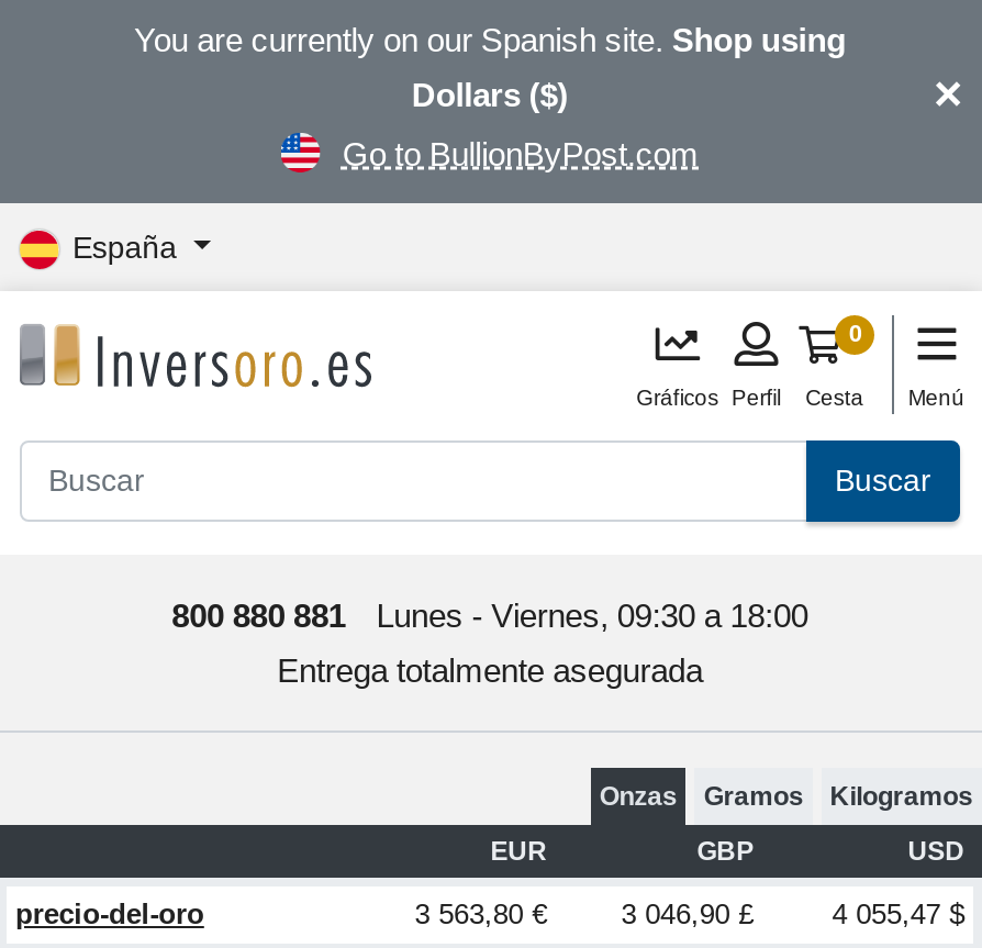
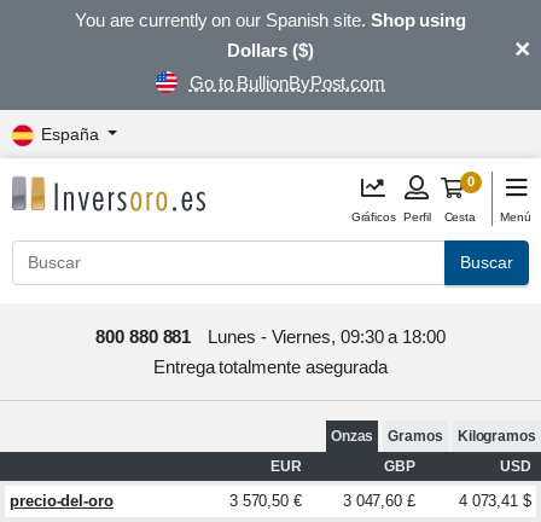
[415,898,547,931] 3 563,80 € -> [229,492,302,510] 3 570,50 €
[621,898,754,931] 3 046,90 £ -> [343,492,415,510] 3 047,60 £
[832,898,964,931] 4 055,47 $ -> [459,492,531,510] 4 073,41 $

